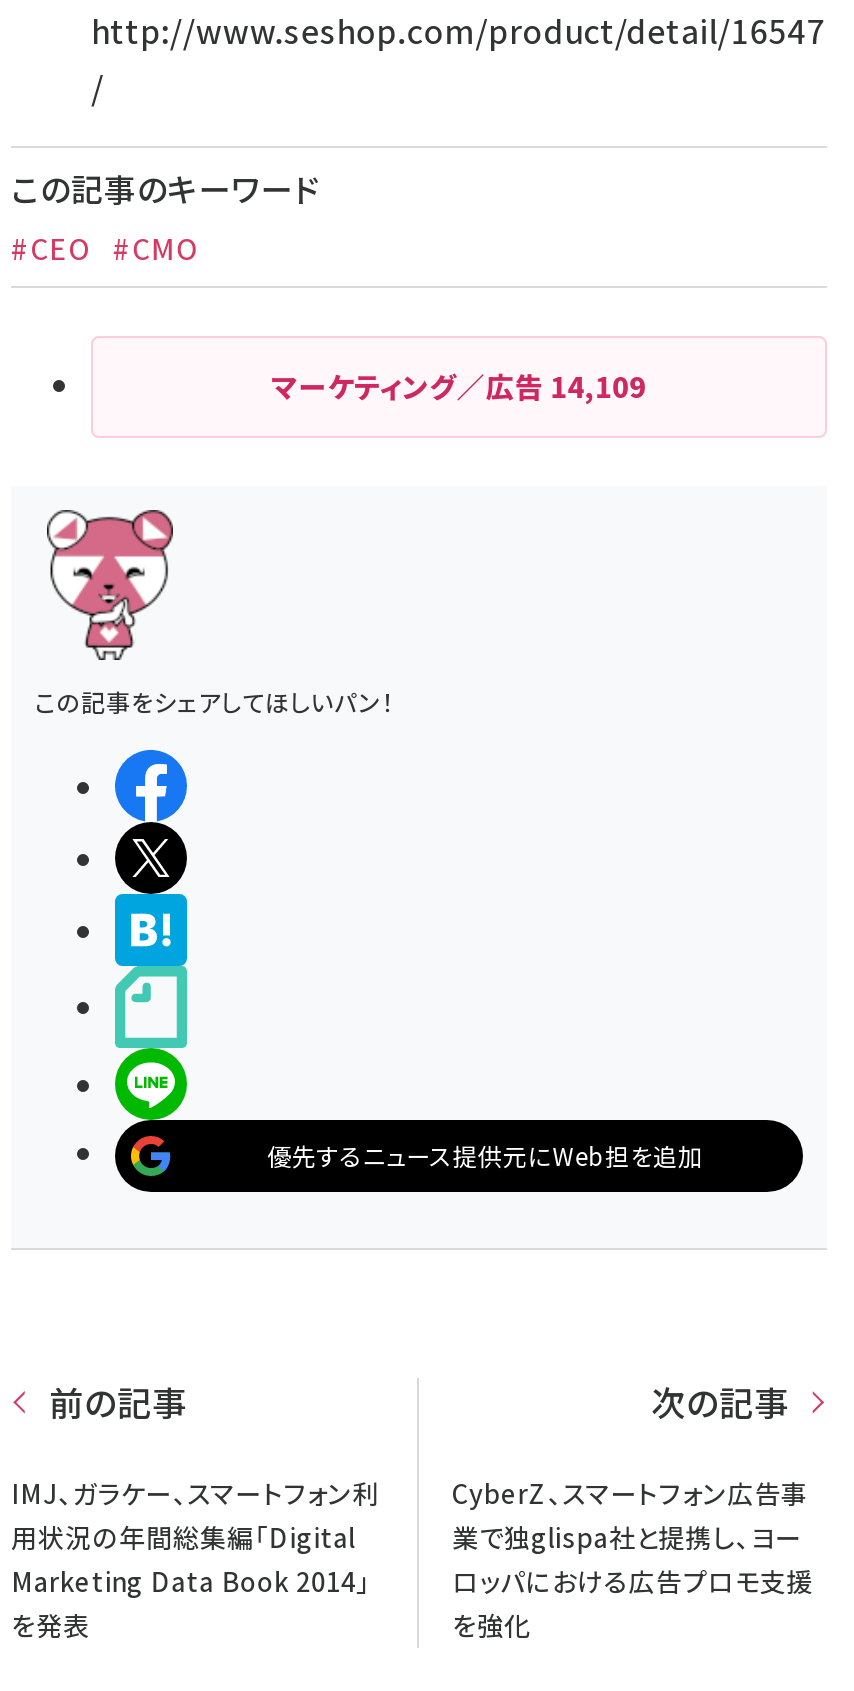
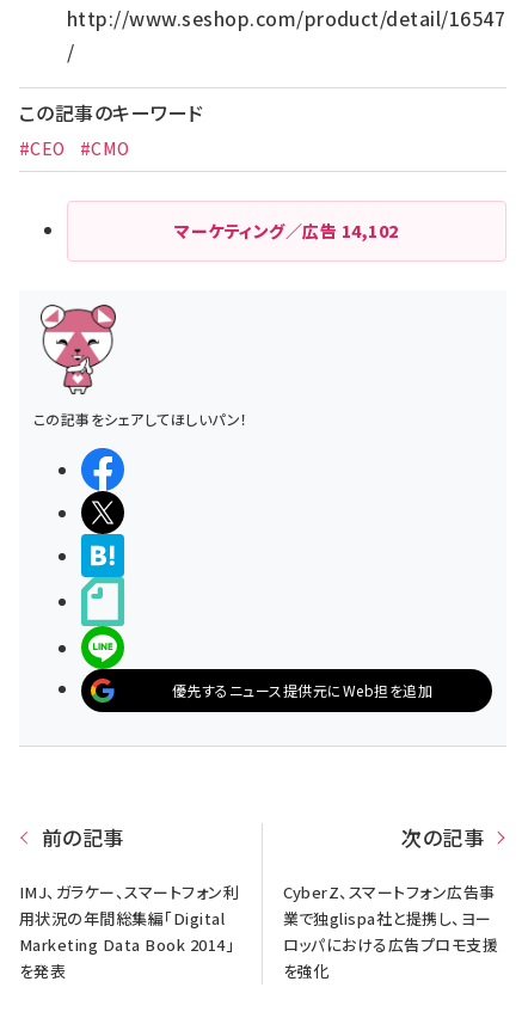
[272,366,646,406] マーケティング／広告14,109 -> [175,219,398,243] マーケティング／広告14,102

